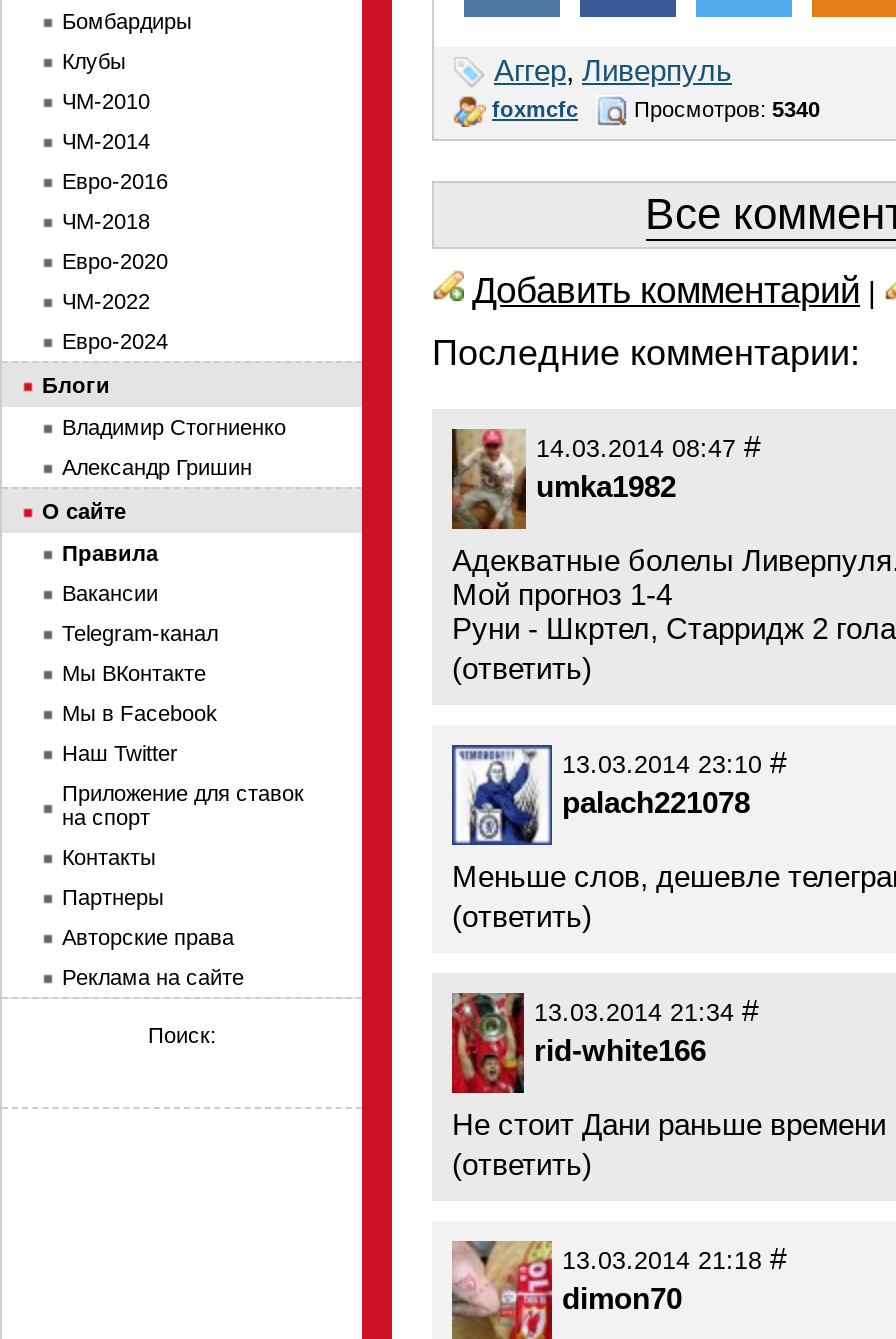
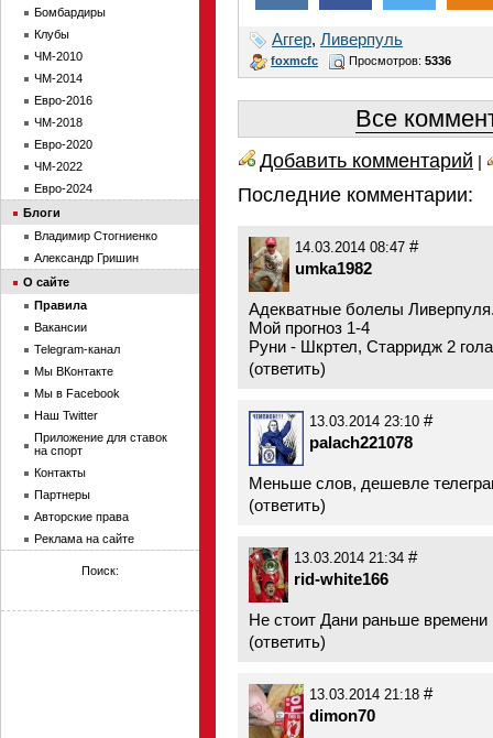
[628,97,820,121] Просмотров: 5340 -> [346,54,451,67] Просмотров: 5336

